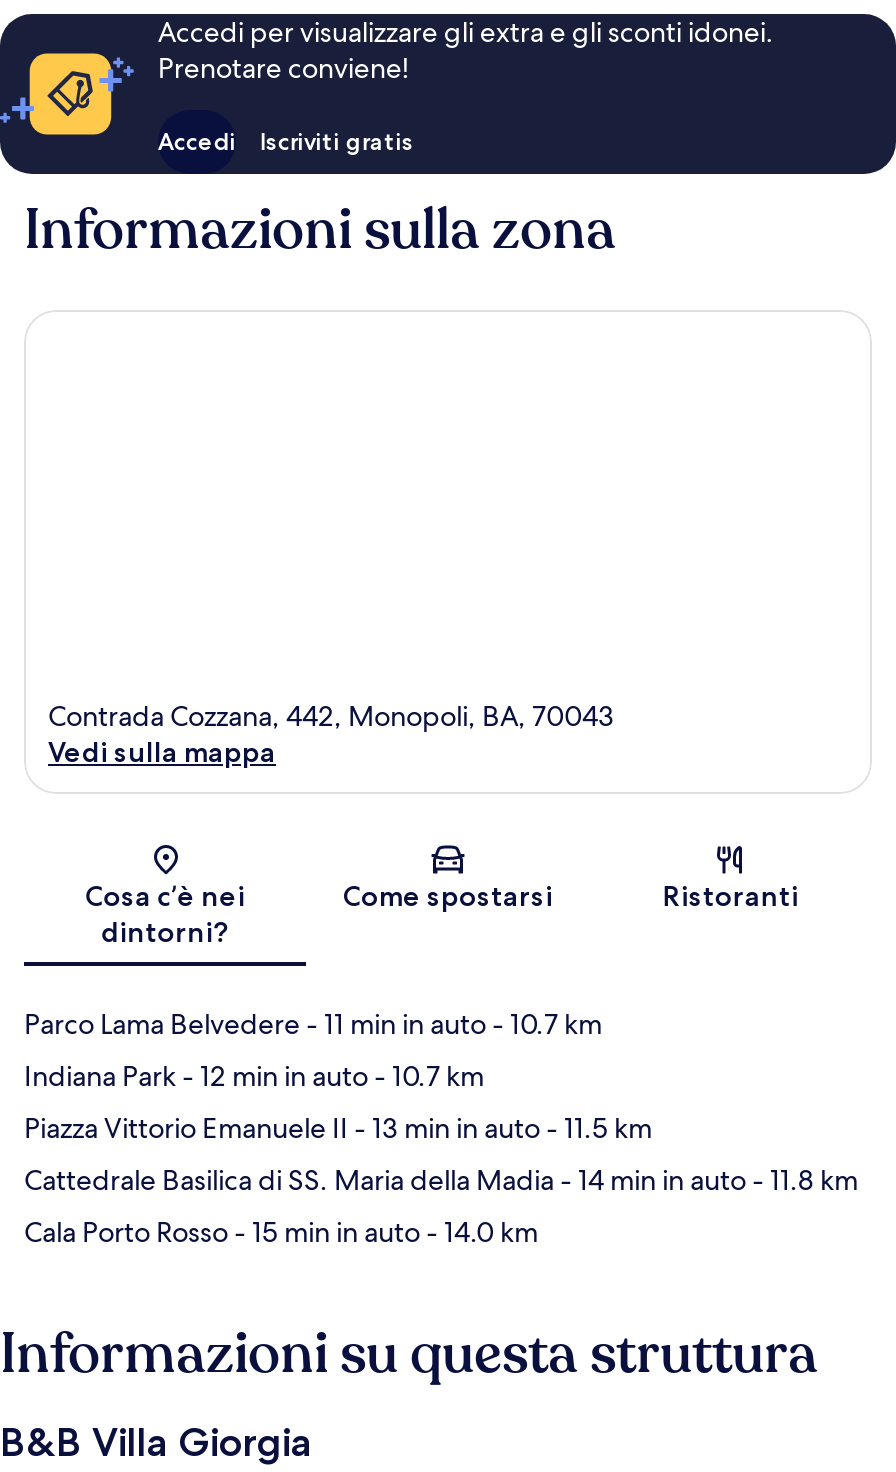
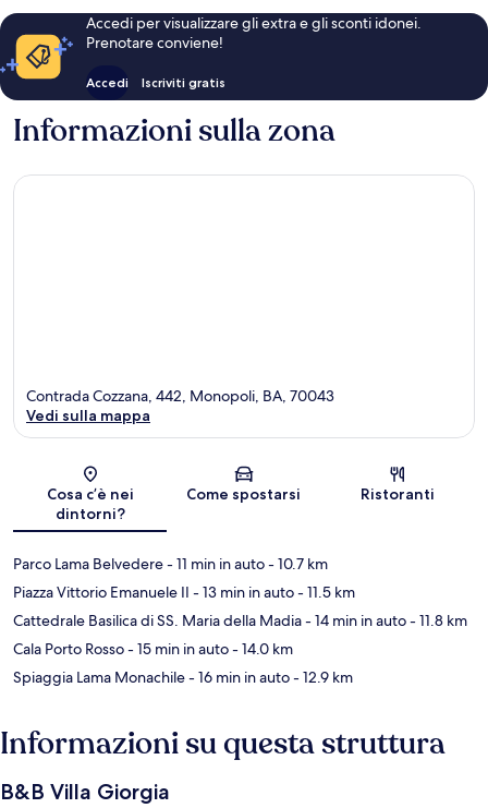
[24,1058,484,1094] Indiana Park - 12 min in auto - 10.7 km -> none
moved [24,1110,858,1250] -> [13,582,467,658]: Piazza Vittorio Emanuele II - 13 min in auto - 11.5 km | Cattedrale Basilica di SS. Maria della Madia - 14 min in auto - 11.8 km | Cala Porto Rosso - 15 min in auto - 14.0 km
none -> [13,667,353,687] Spiaggia Lama Monachile - 16 min in auto - 12.9 km

